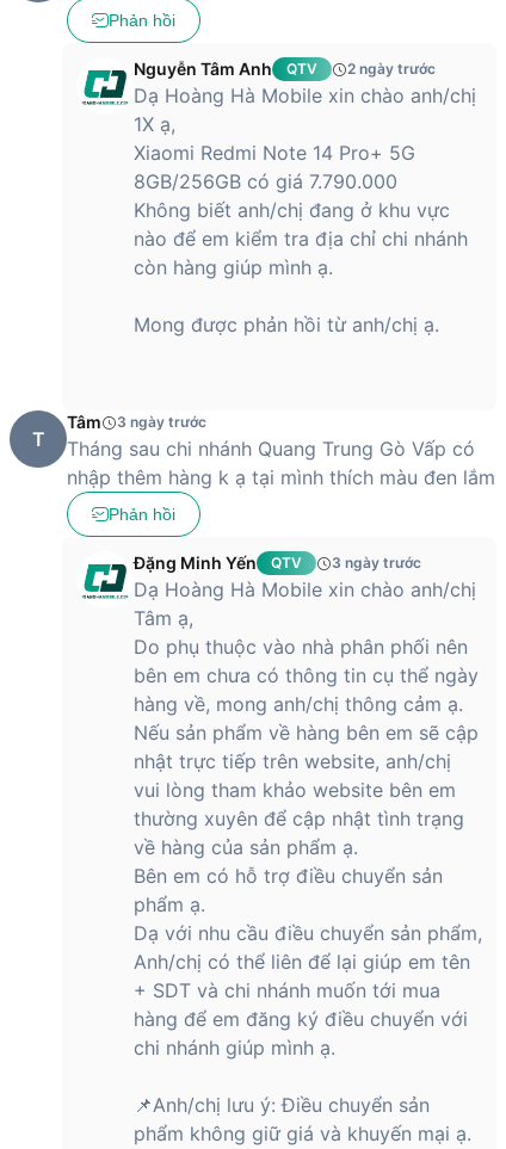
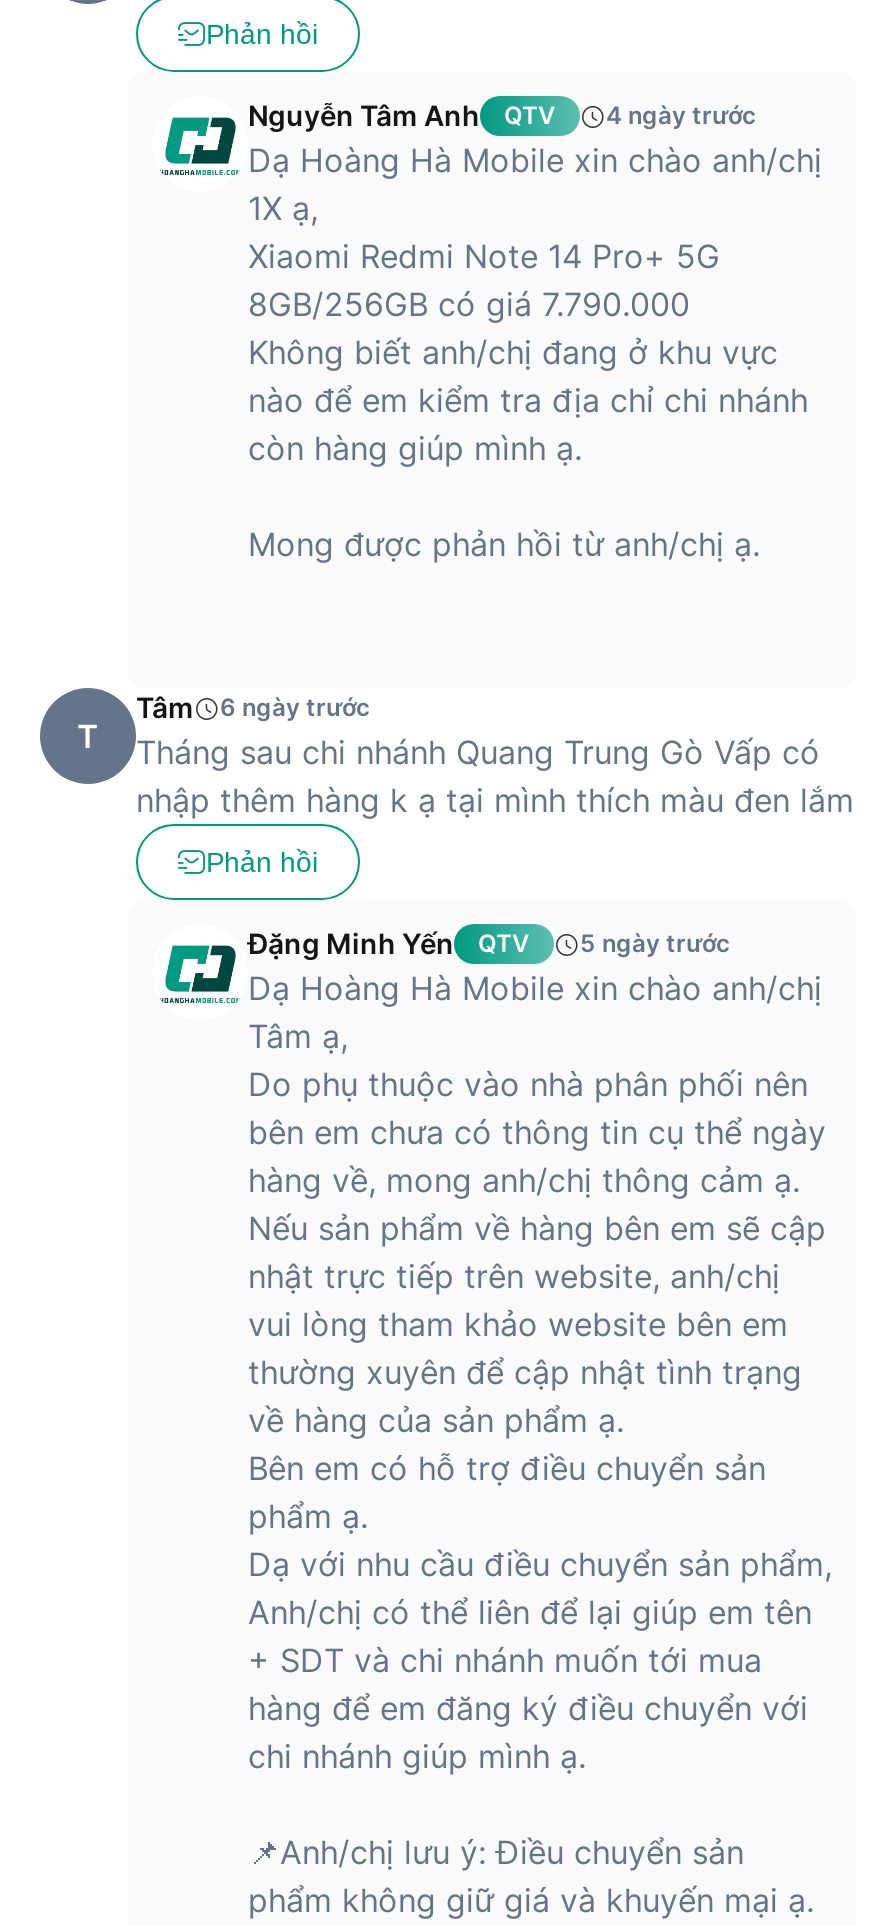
[134,59,436,79] Nguyễn Tâm Anh QTV 2 ngày trước -> [248,98,756,132] Nguyễn Tâm Anh QTV 4 ngày trước
[67,412,206,432] Tâm 3 ngày trước -> [136,690,370,724] Tâm 6 ngày trước
[134,553,421,573] Đặng Minh Yến QTV 3 ngày trước -> [248,926,730,960] Đặng Minh Yến QTV 5 ngày trước

